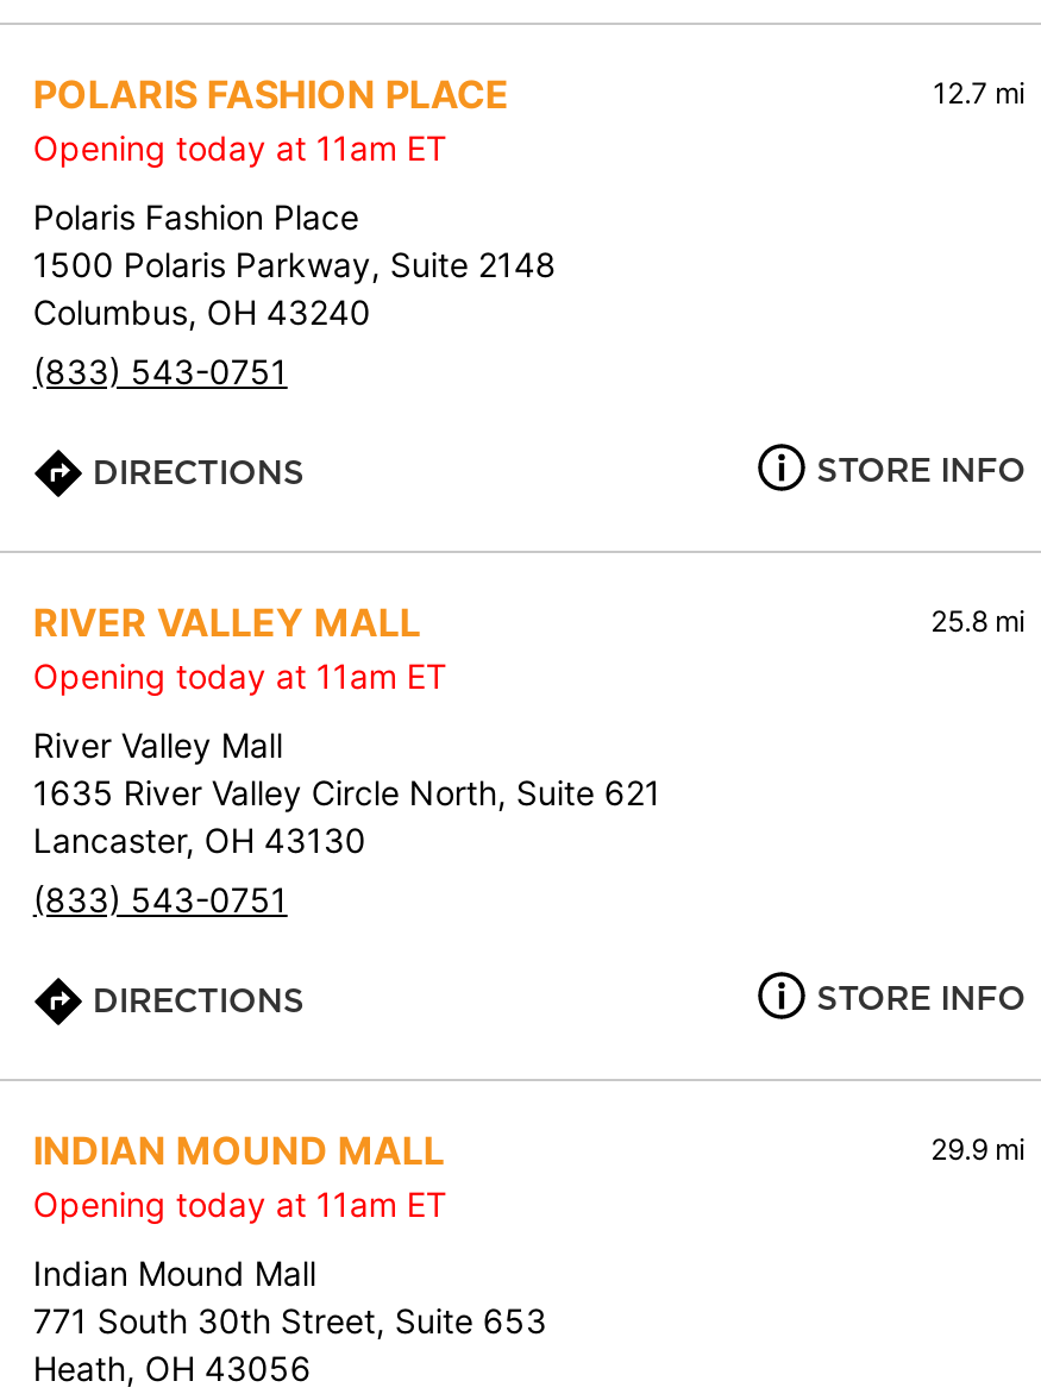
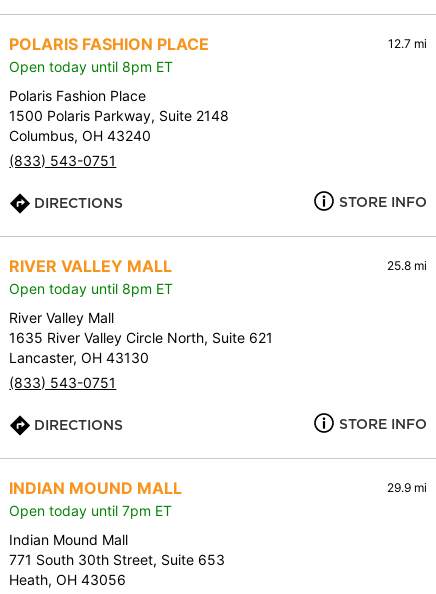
[33,127,447,168] Opening today at 11am ET -> [9,58,173,75] Open today until 8pm ET
[33,655,447,696] Opening today at 11am ET -> [9,280,173,297] Open today until 8pm ET
[33,1184,447,1224] Opening today at 11am ET -> [9,502,172,519] Open today until 7pm ET

